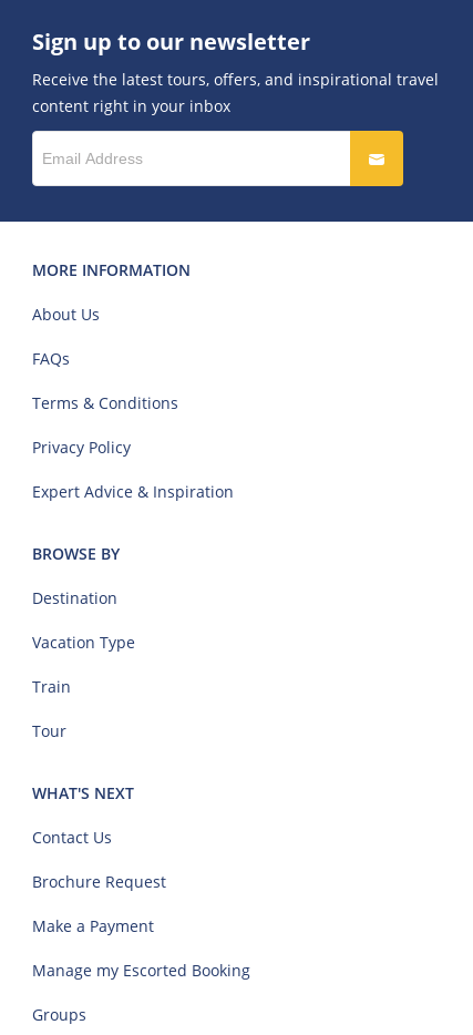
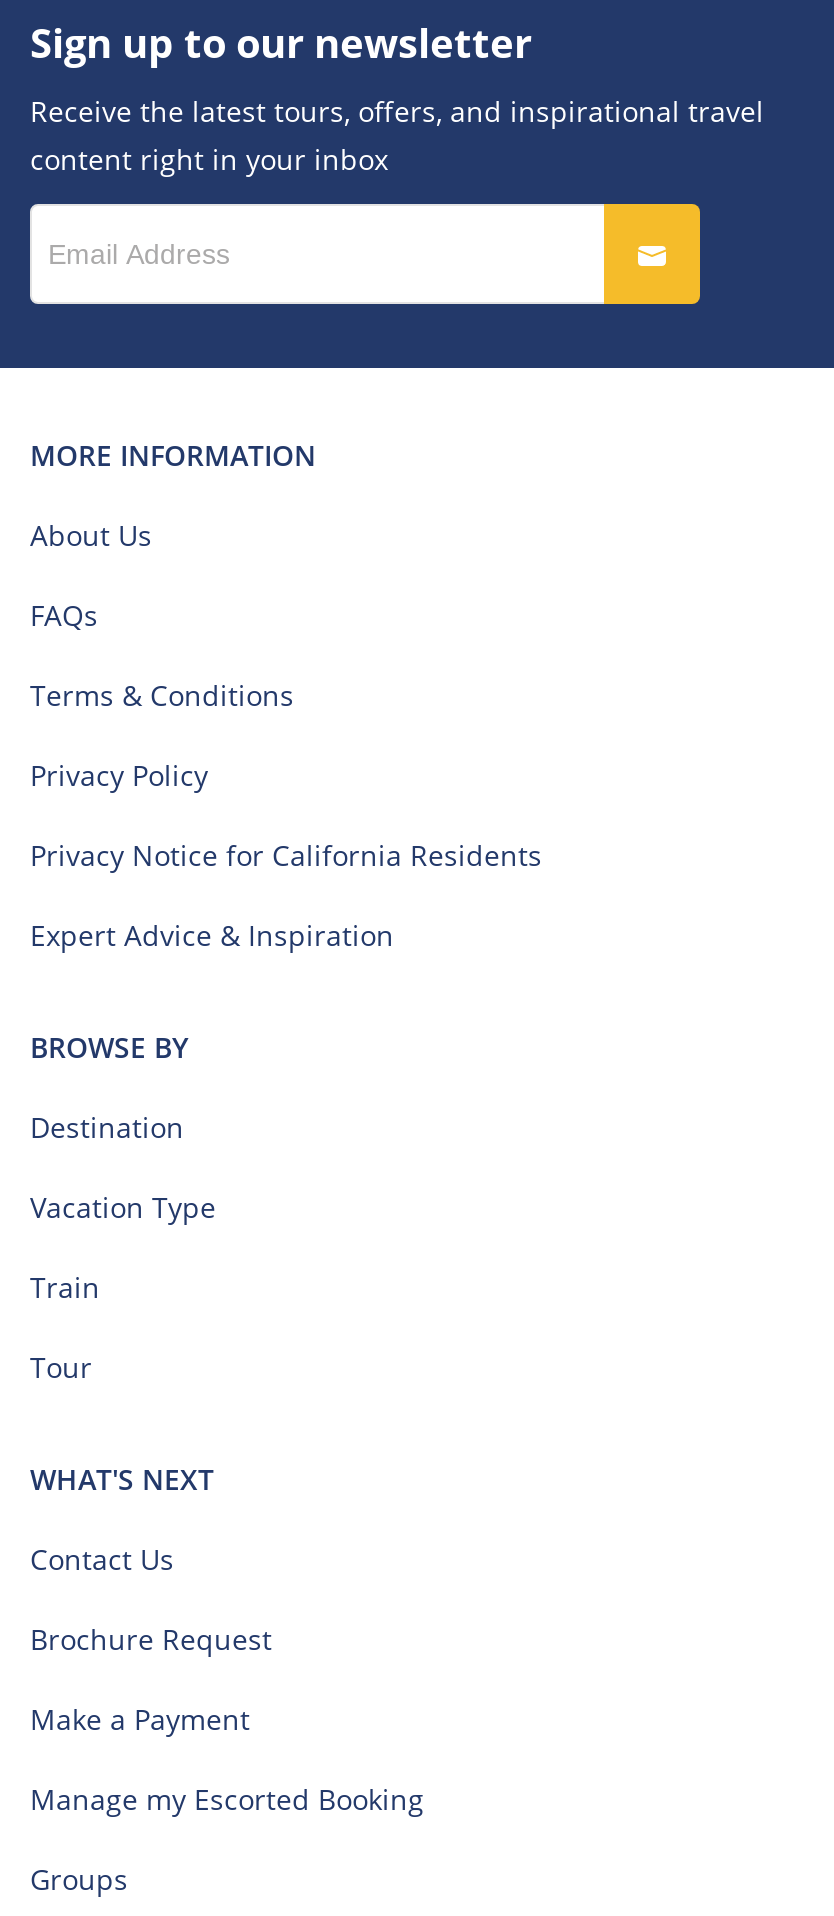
none -> [30,835,542,873] Privacy Notice for California Residents

